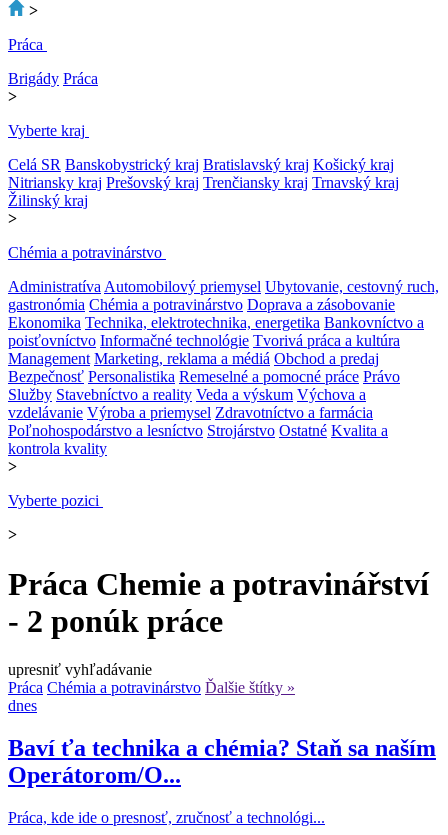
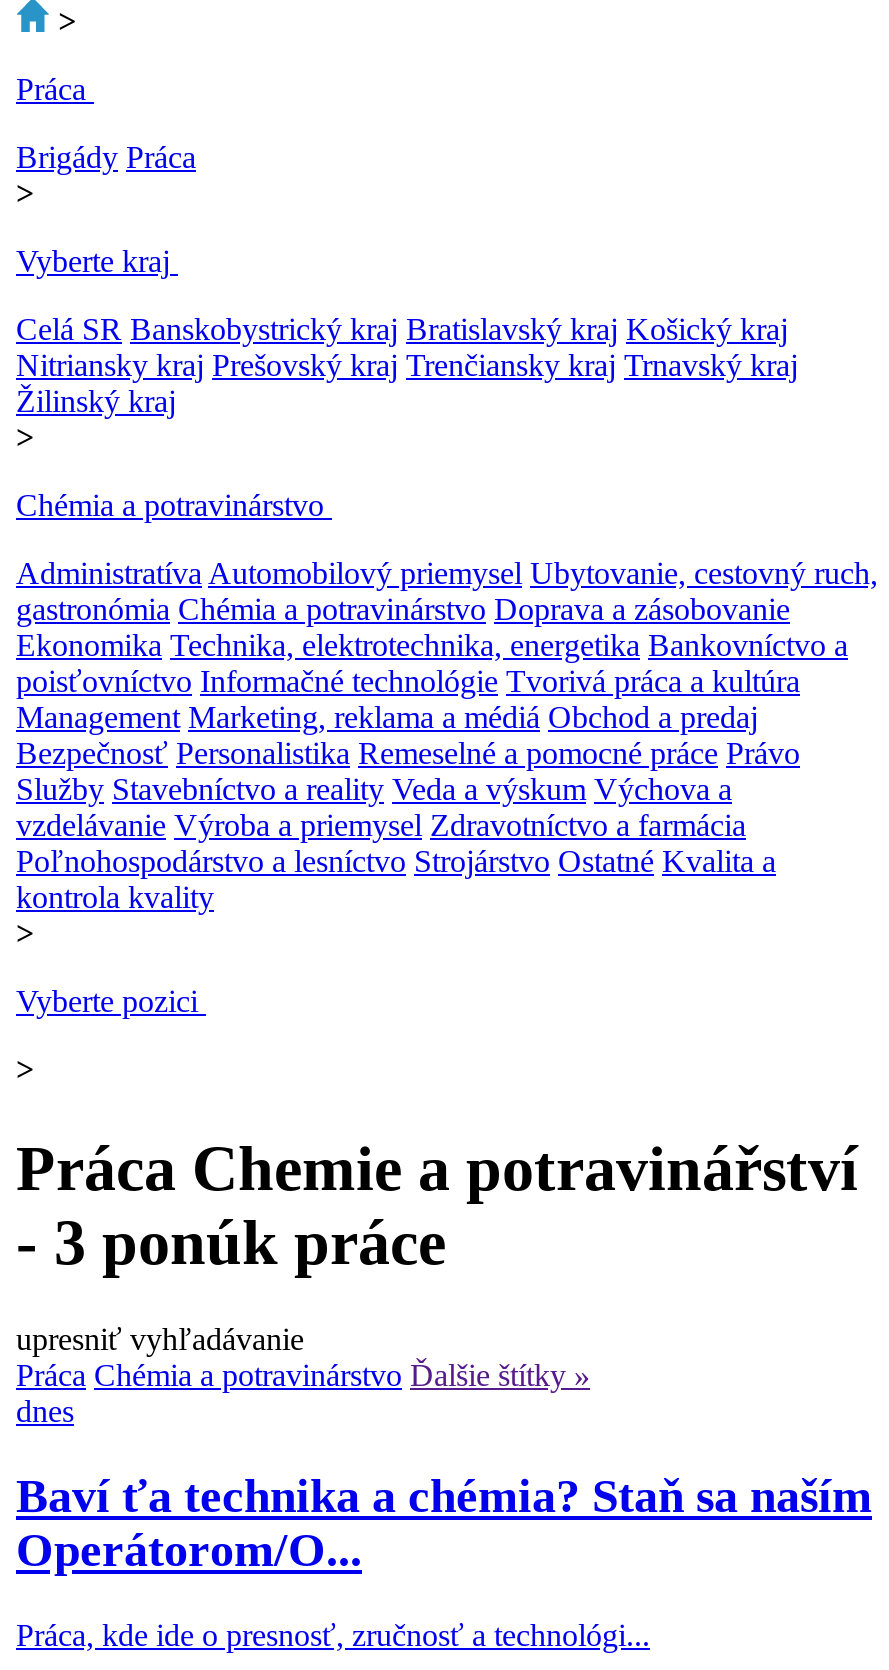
[8,603,223,639] - 2 ponúk práce -> [16,1206,446,1278] - 3 ponúk práce

